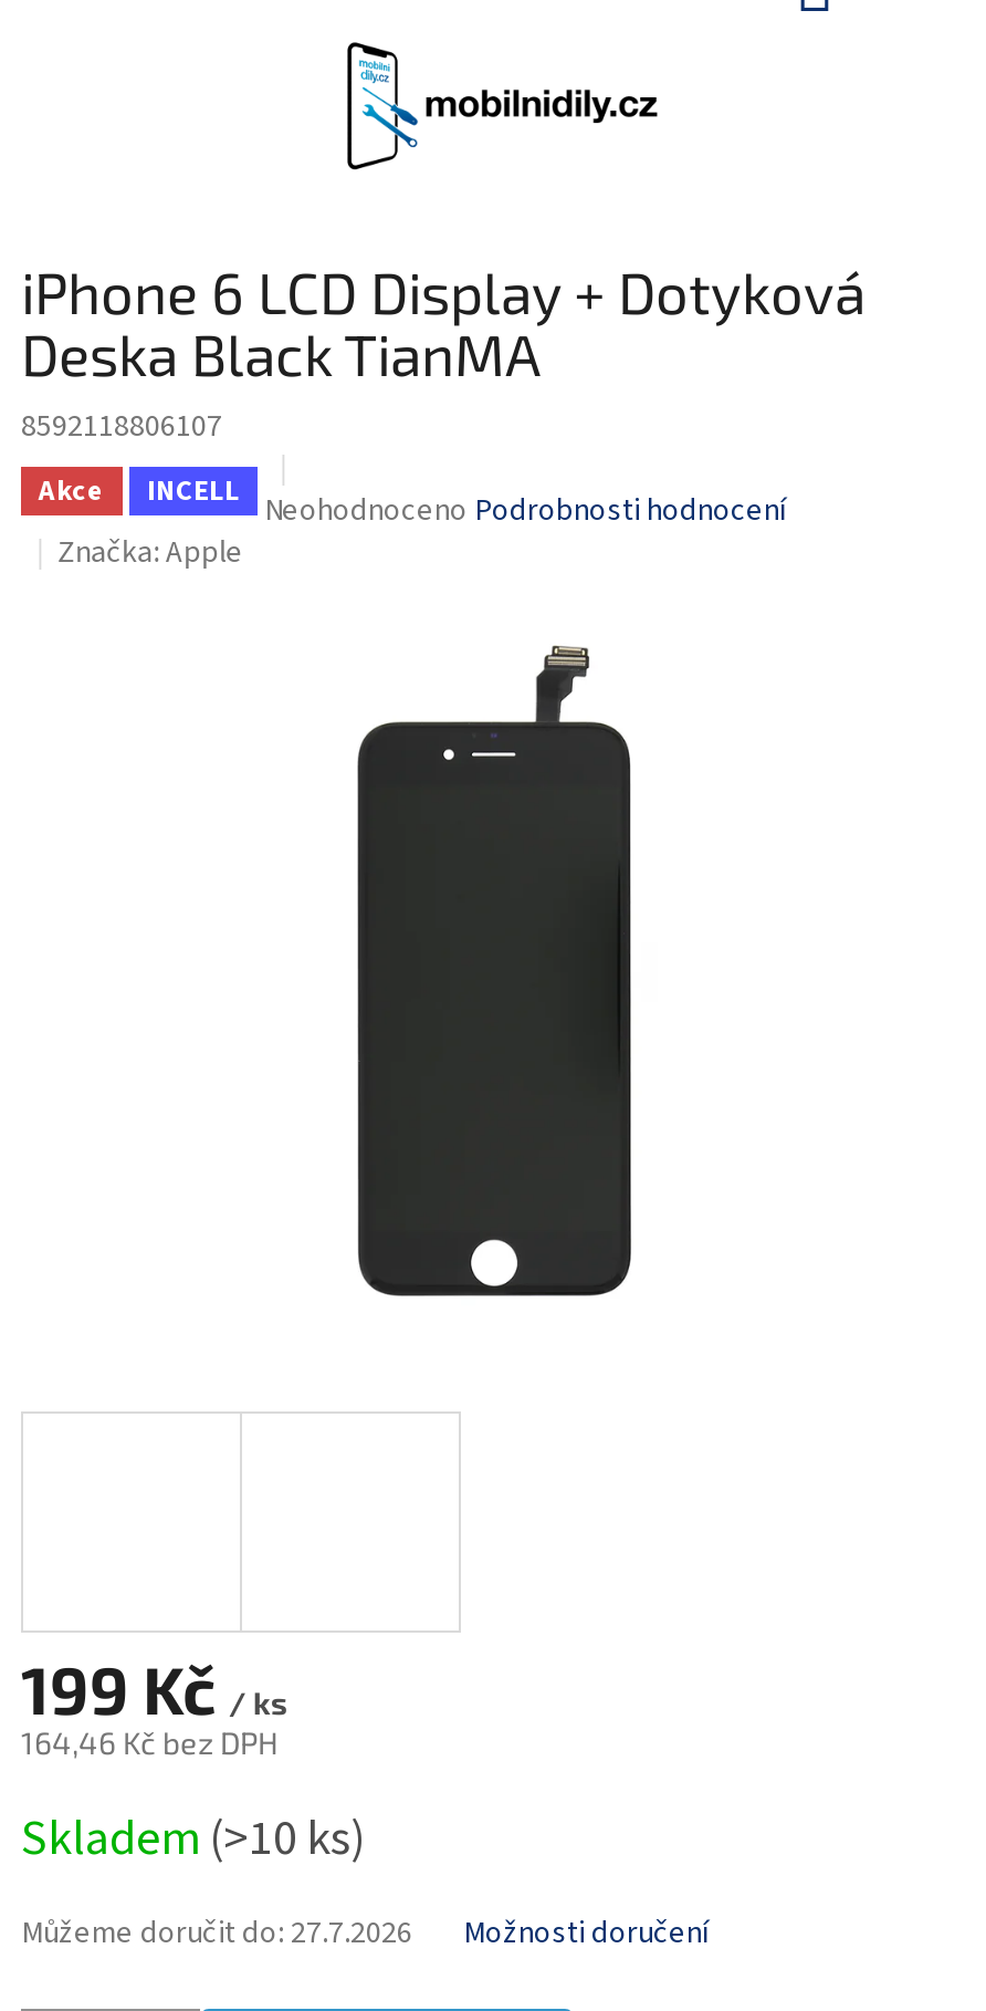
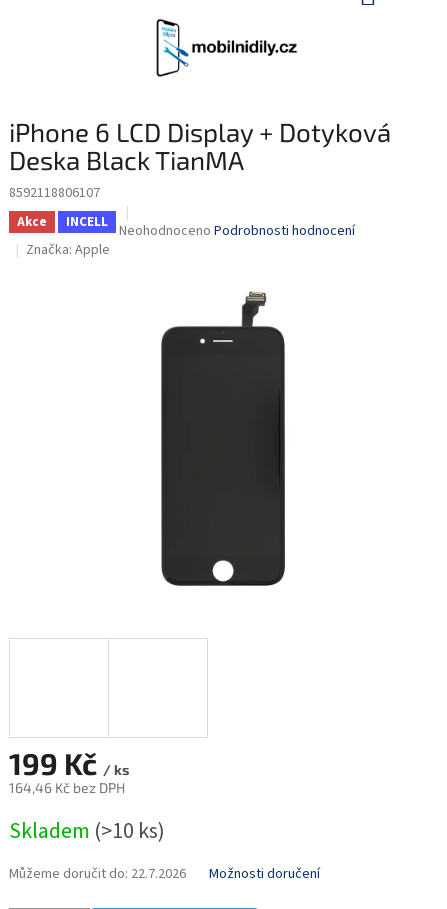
[21,1912,412,1957] Můžeme doručit do: 27.7.2026 -> [9,864,186,884] Můžeme doručit do: 22.7.2026

